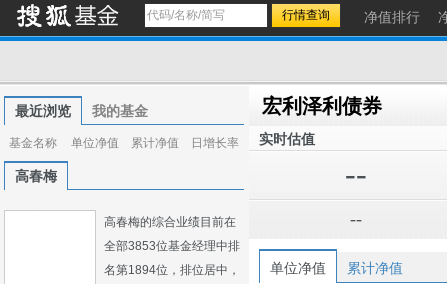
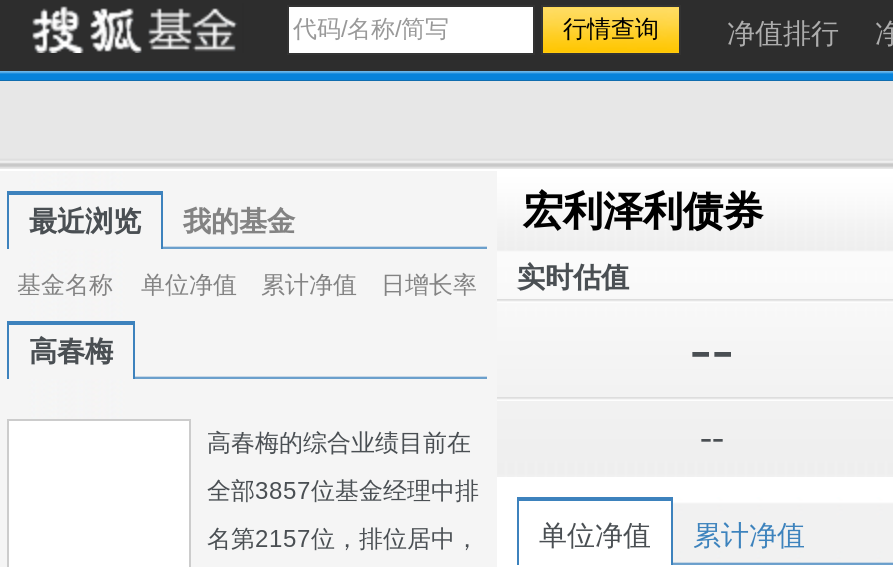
[104,239,240,253] 全部3853位基金经理中排 -> [207,477,479,505] 全部3857位基金经理中排
[104,263,240,277] 名第1894位，排位居中， -> [207,525,479,553] 名第2157位，排位居中，

